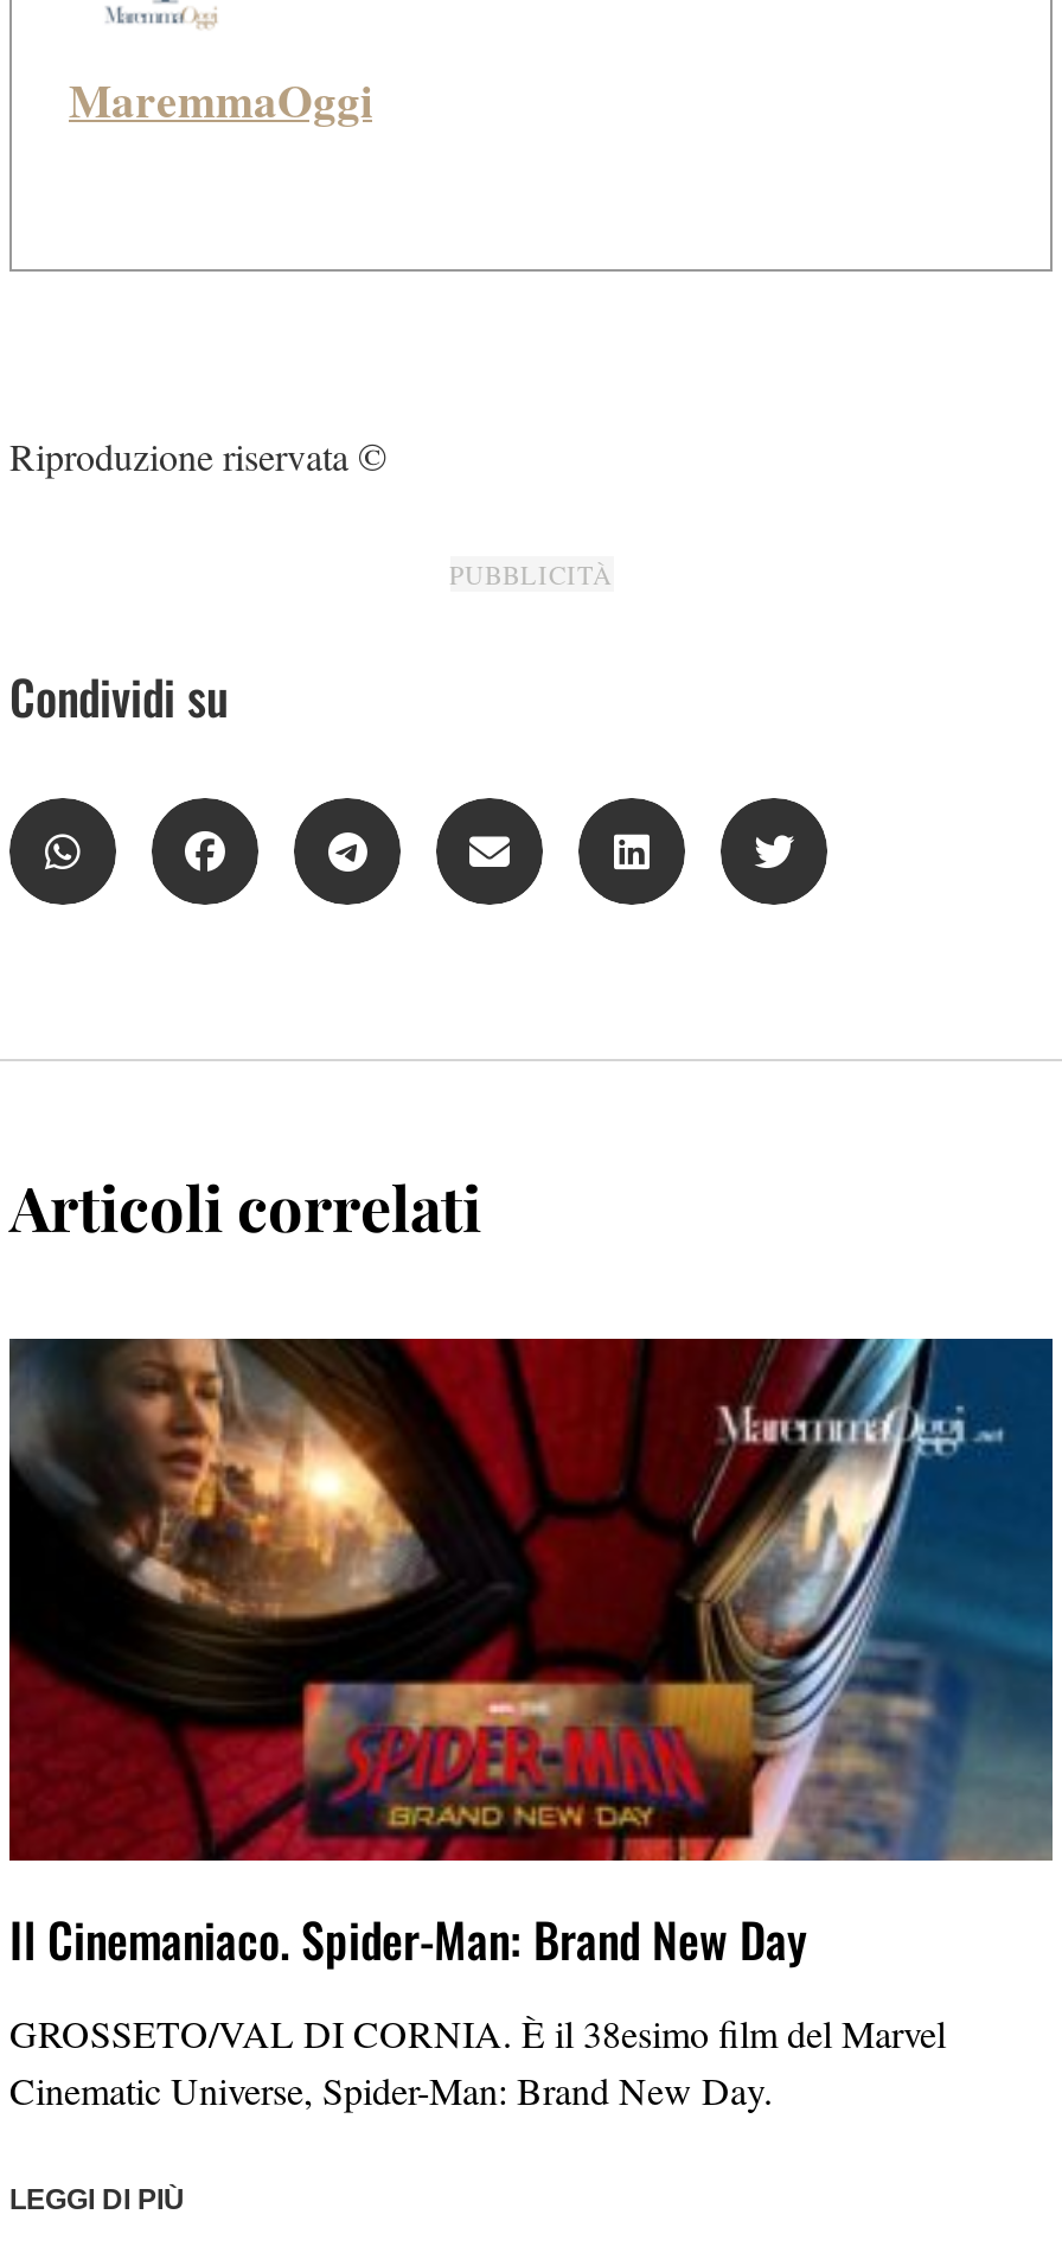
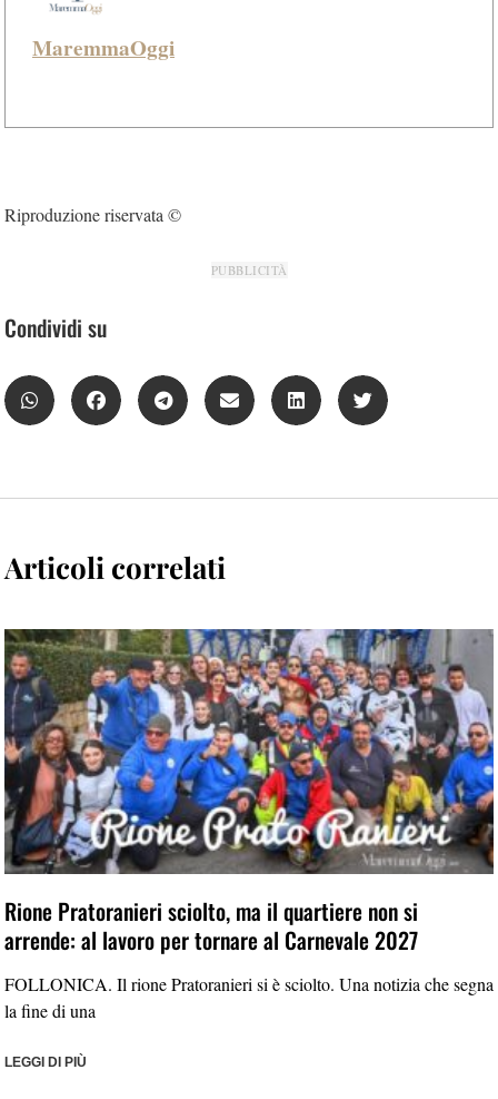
[7,1335,1055,1975] [image] | Il Cinemaniaco. Spider-Man: Brand New Day -> [3,628,495,956] [image] | Rione Pratoranieri sciolto, ma il quartiere non si | arrende: al lavoro per tornare al Carnevale 2027
[9,2008,946,2115] GROSSETO/VAL DI CORNIA. È il 38esimo film del Marvel | Cinematic Universe, Spider-Man: Brand New Day. -> [4,972,494,1022] FOLLONICA. Il rione Pratoranieri si è sciolto. Una notizia che segna | la fine di una

